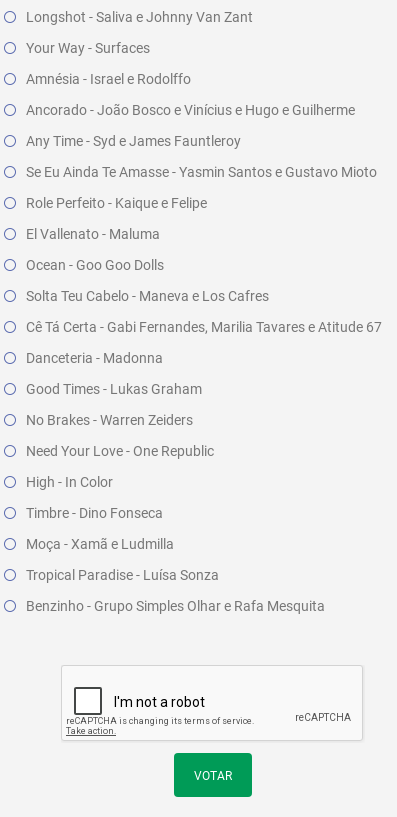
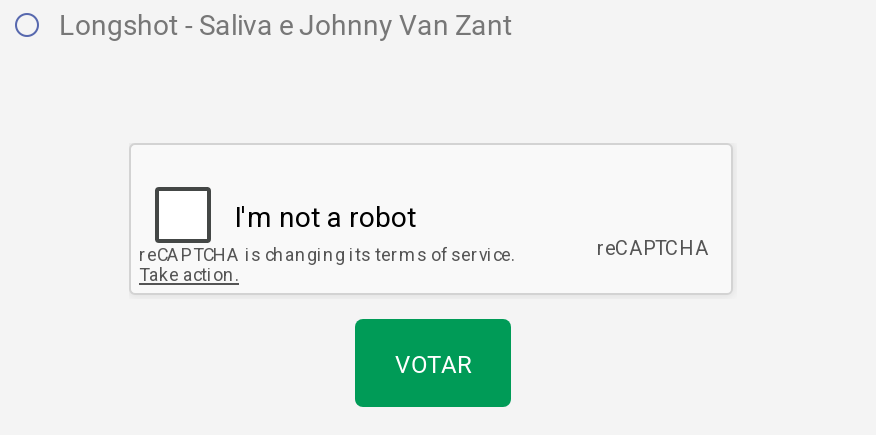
[26,40,382,614] Your Way - Surfaces | Amnésia - Israel e Rodolffo | Ancorado - João Bosco e Vinícius e Hugo e Guilherme | Any Time - Syd e James Fauntleroy | Se Eu Ainda Te Amasse - Yasmin Santos e Gustavo Mioto | Role Perfeito - Kaique e Felipe | El Vallenato - Maluma | Ocean - Goo Goo Dolls | Solta Teu Cabelo - Maneva e Los Cafres | Cê Tá Certa - Gabi Fernandes, Marilia Tavares e Atitude 67 | Danceteria - Madonna | Good Times - Lukas Graham | No Brakes - Warren Zeiders | Need Your Love - One Republic | High - In Color | Timbre - Dino Fonseca | Moça - Xamã e Ludmilla | Tropical Paradise - Luísa Sonza | Benzinho - Grupo Simples Olhar e Rafa Mesquita -> none

